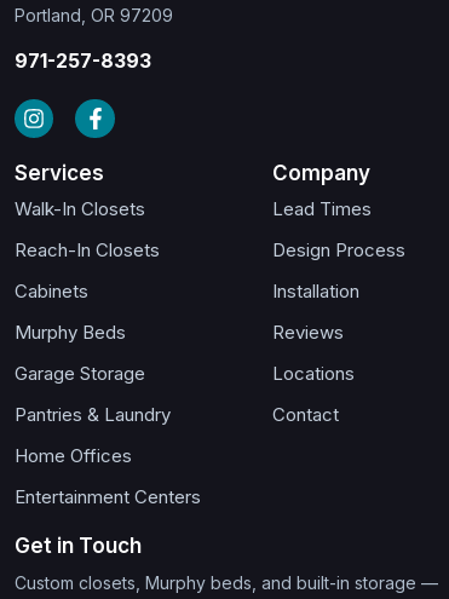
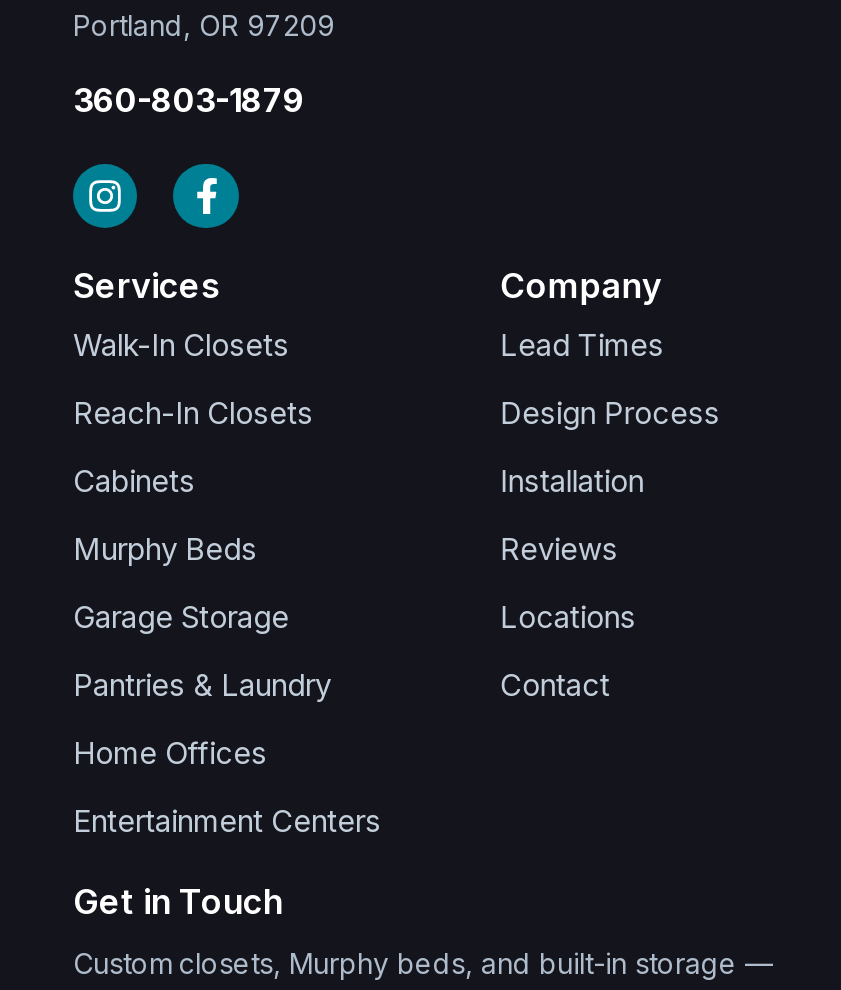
[15,49,151,73] 971-257-8393 -> [73,80,305,120] 360-803-1879

